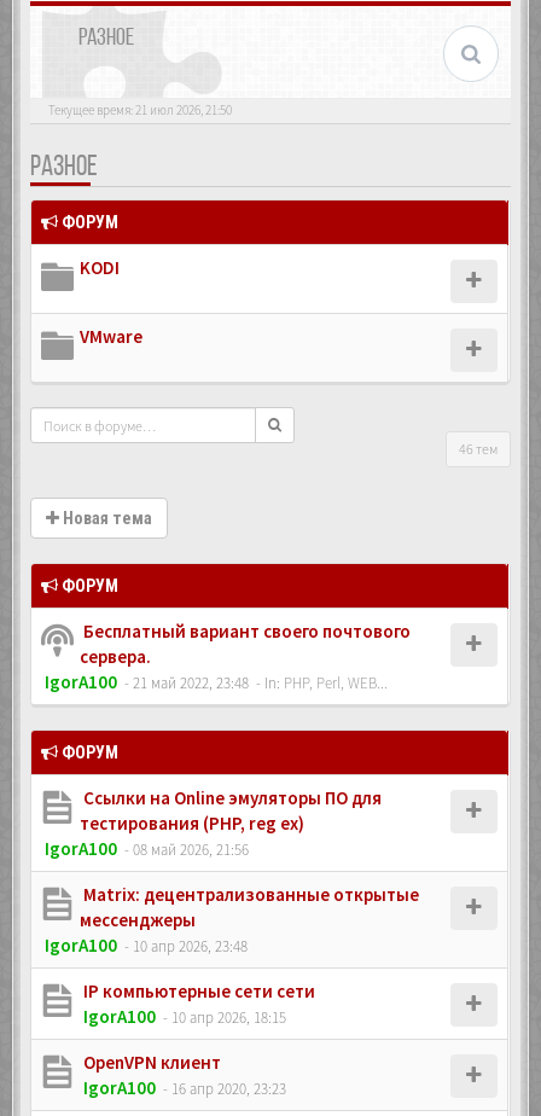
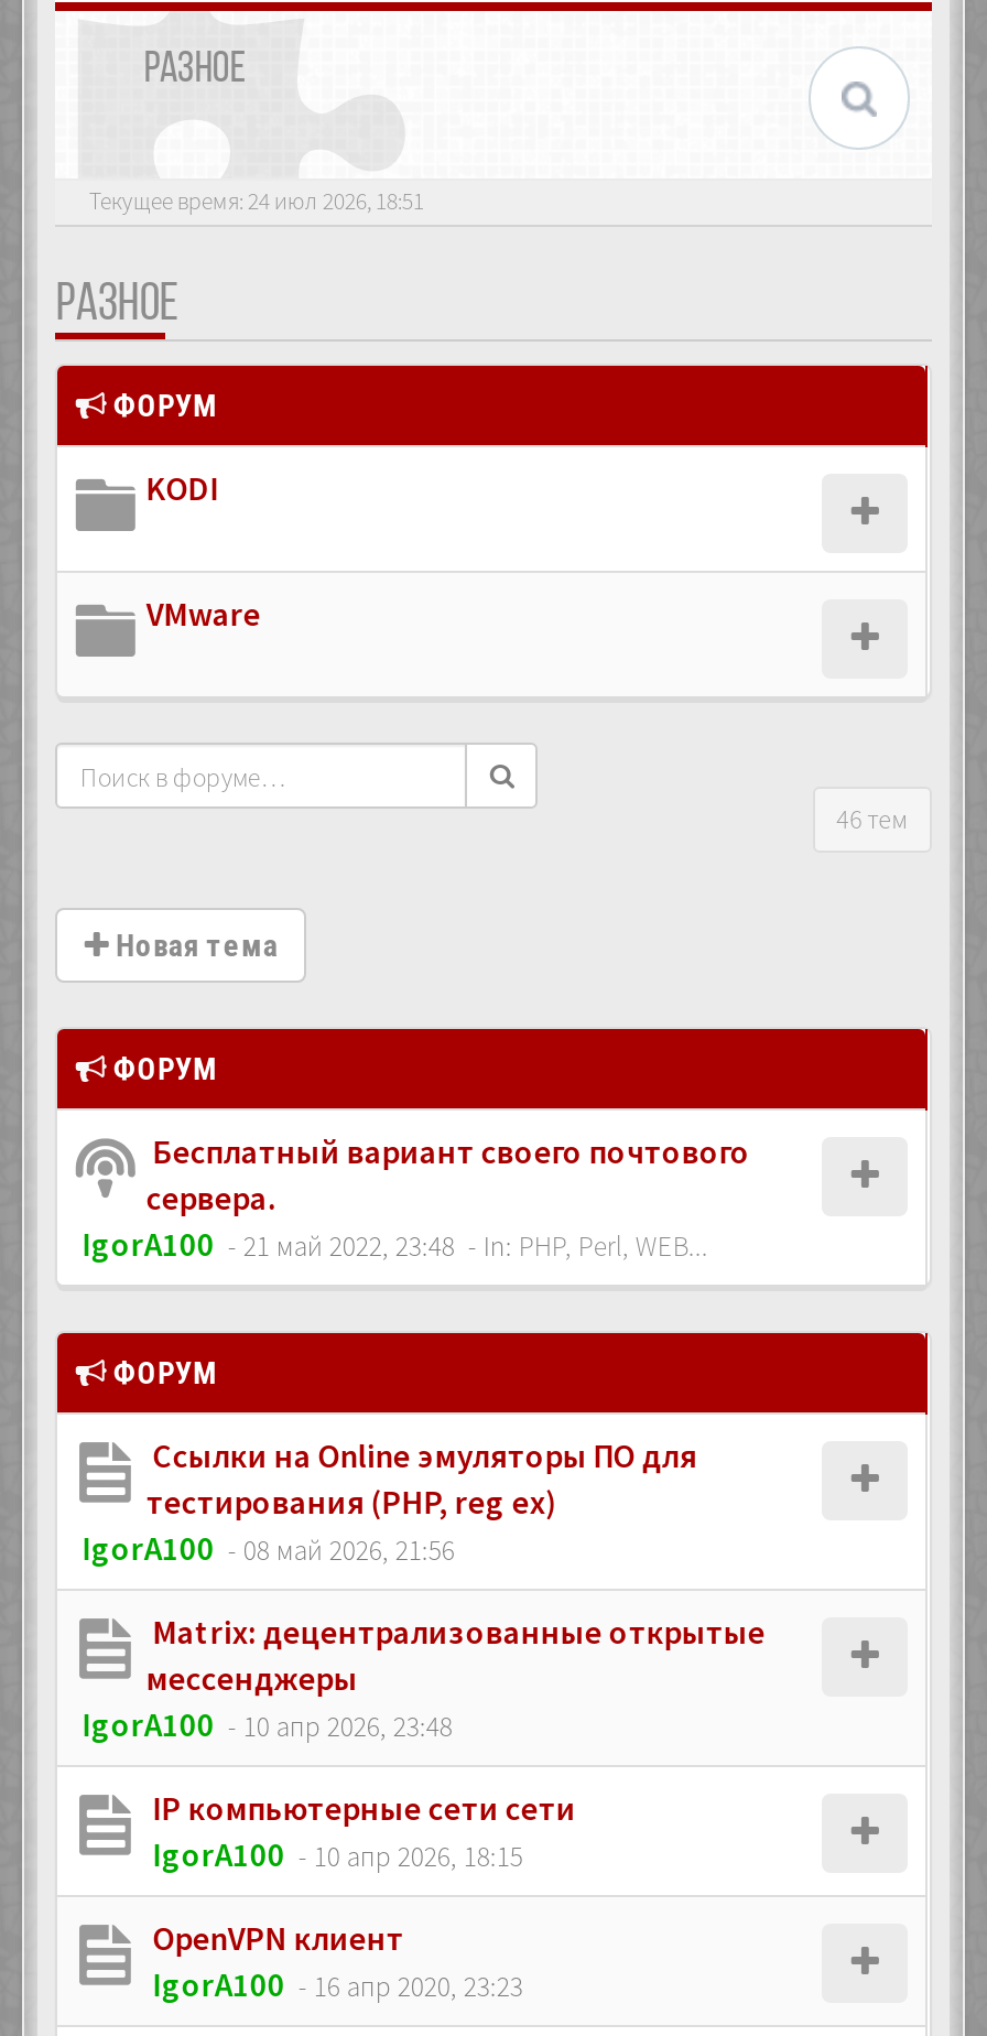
[49,101,232,118] Текущее время: 21 июл 2026, 21:50 -> [89,185,424,216] Текущее время: 24 июл 2026, 18:51

